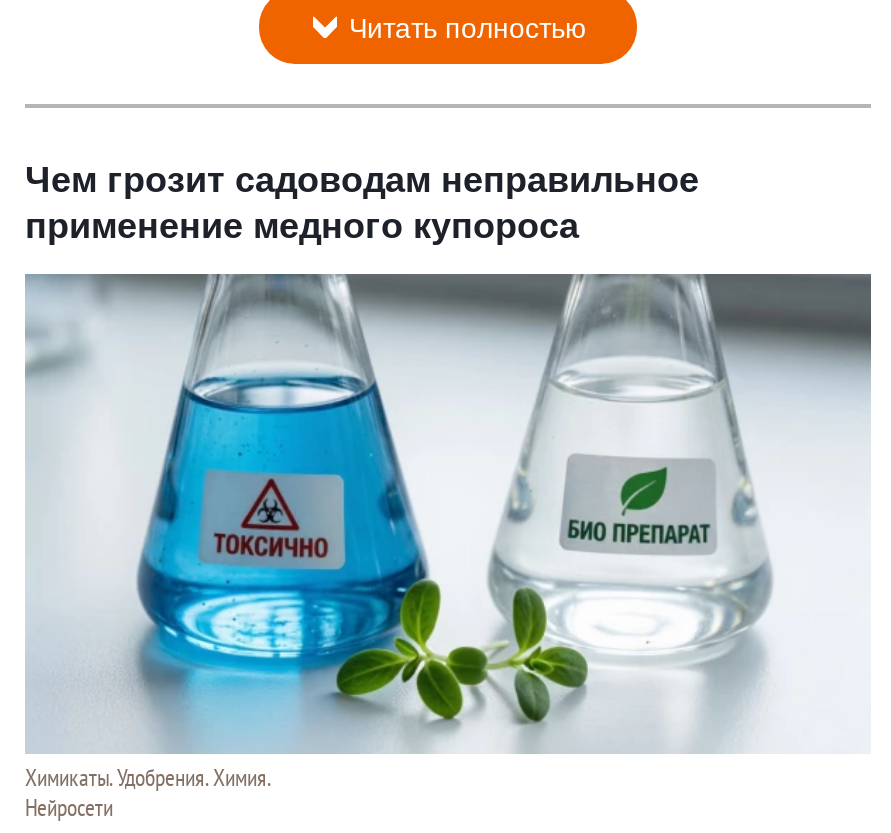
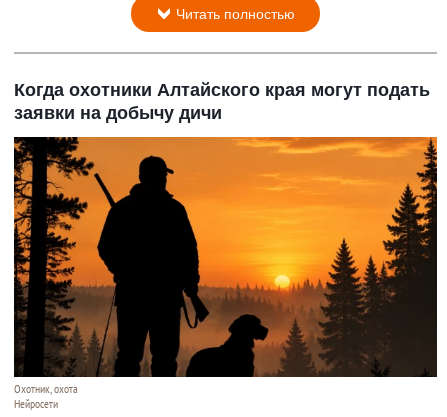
[25,161,699,247] Чем грозит садоводам неправильное | применение медного купороса -> [14,80,430,123] Когда охотники Алтайского края могут подать | заявки на добычу дичи
[25,272,873,792] [image] | Химикаты. Удобрения. Химия. -> [13,136,438,396] [image] | Охотник, охота

